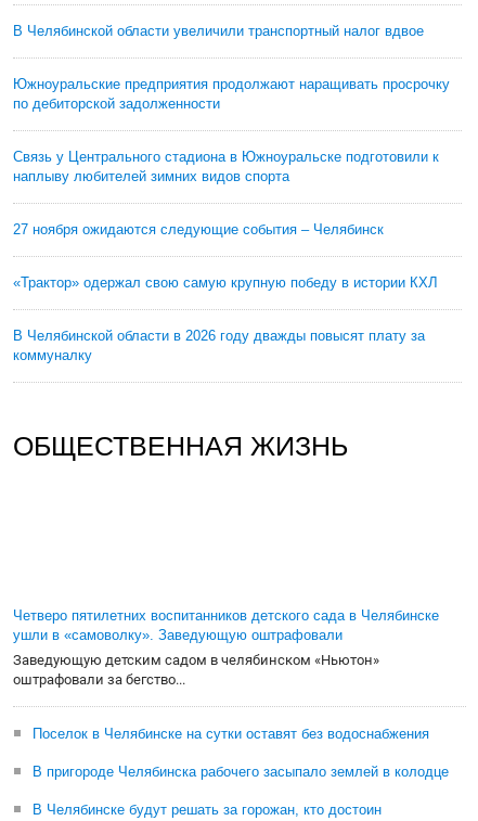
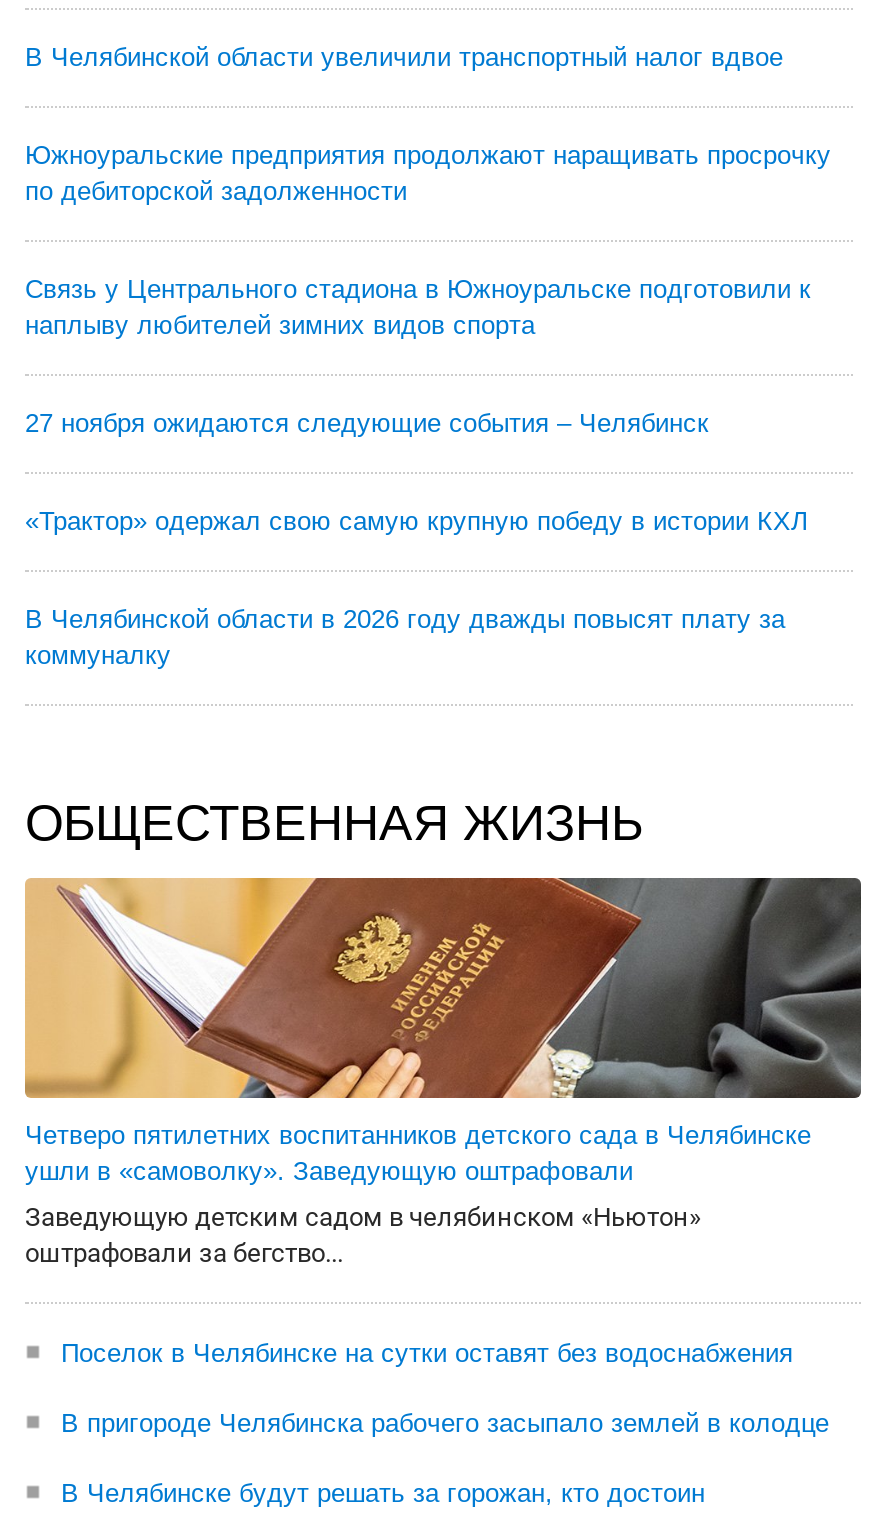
none -> [23,876,863,1100] [image]

